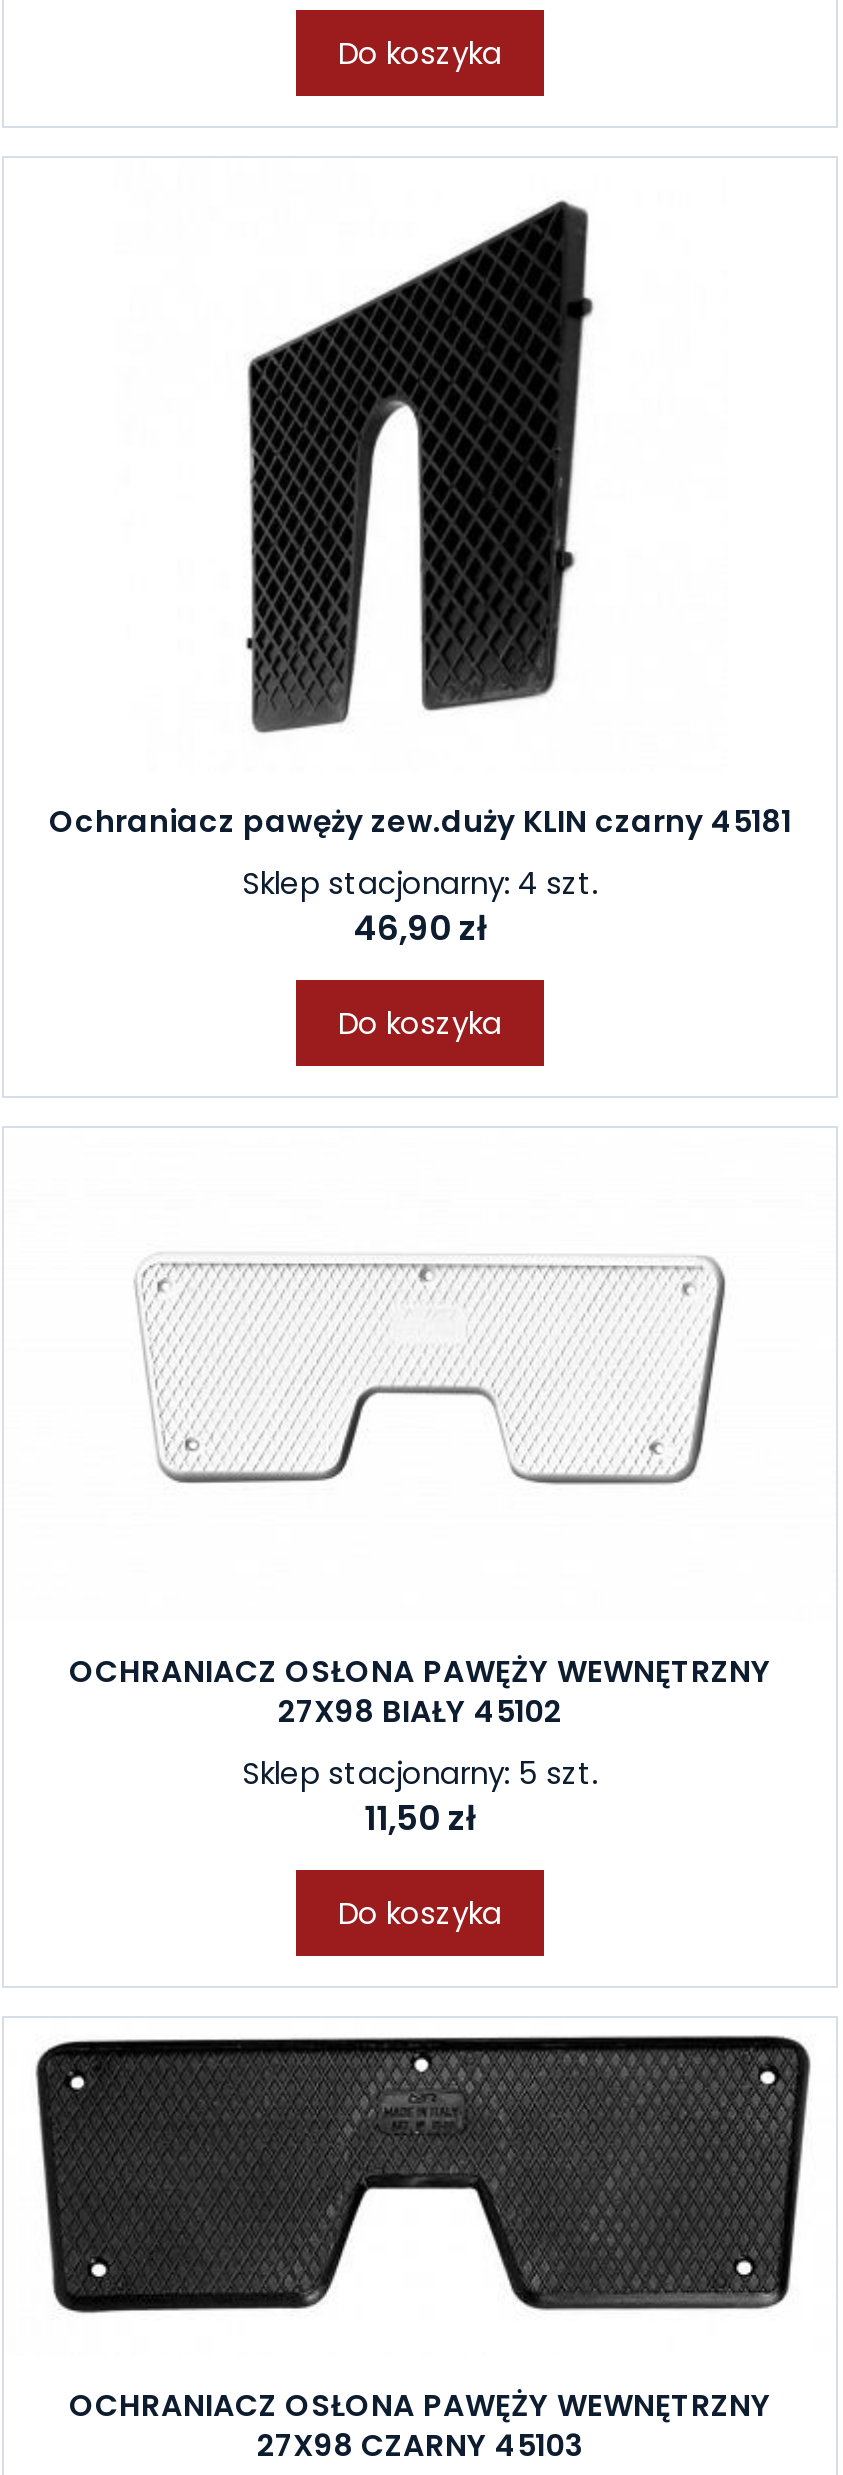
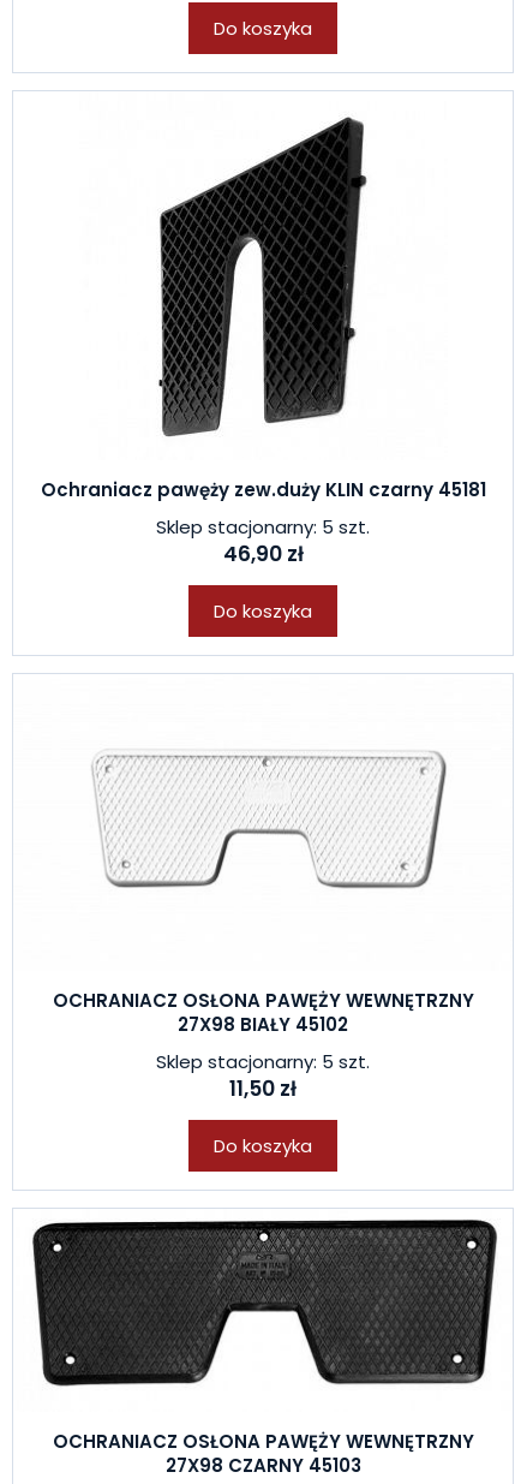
[242,862,598,904] Sklep stacjonarny: 4 szt. -> [156,514,370,540] Sklep stacjonarny: 5 szt.

